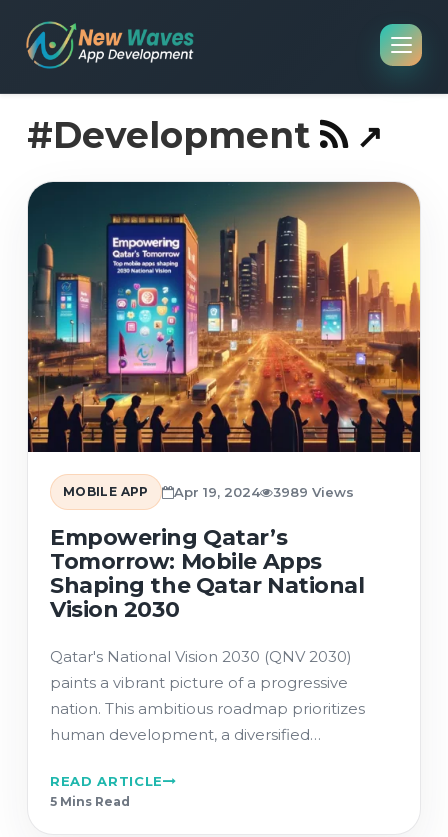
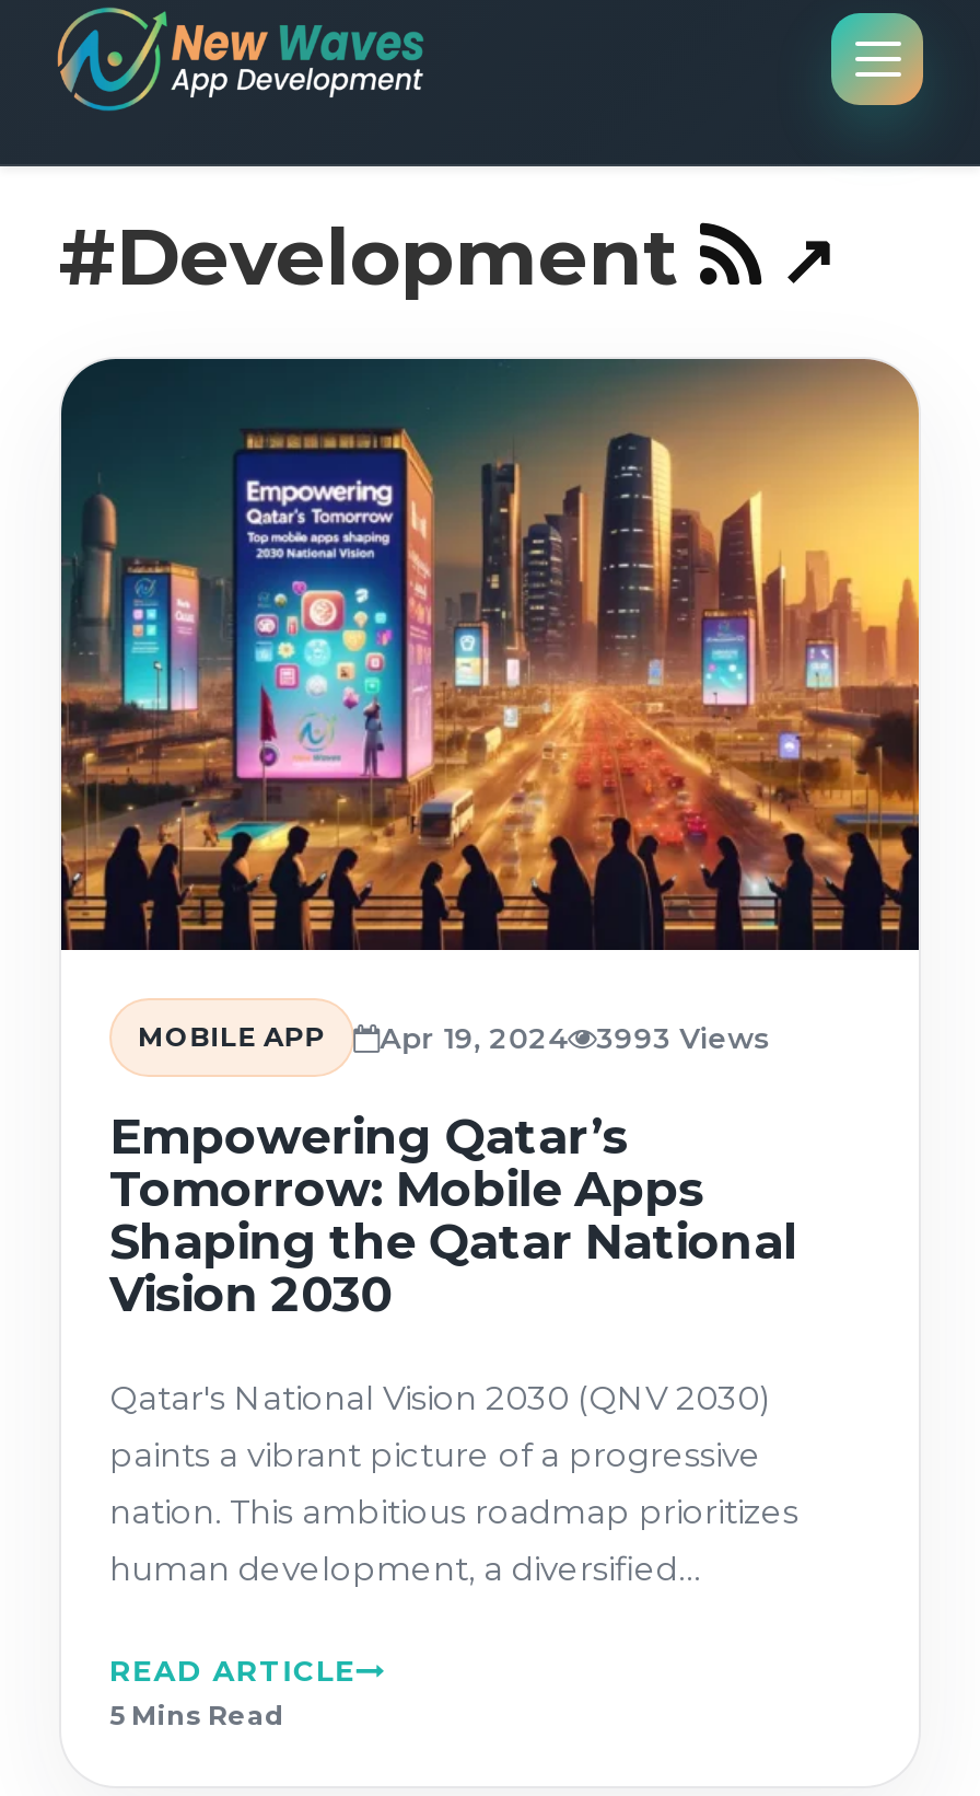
[63,484,354,500] MOBILE APP Apr 19, 2024 3989 Views -> [138,1020,771,1055] MOBILE APP Apr 19, 2024 3993 Views

